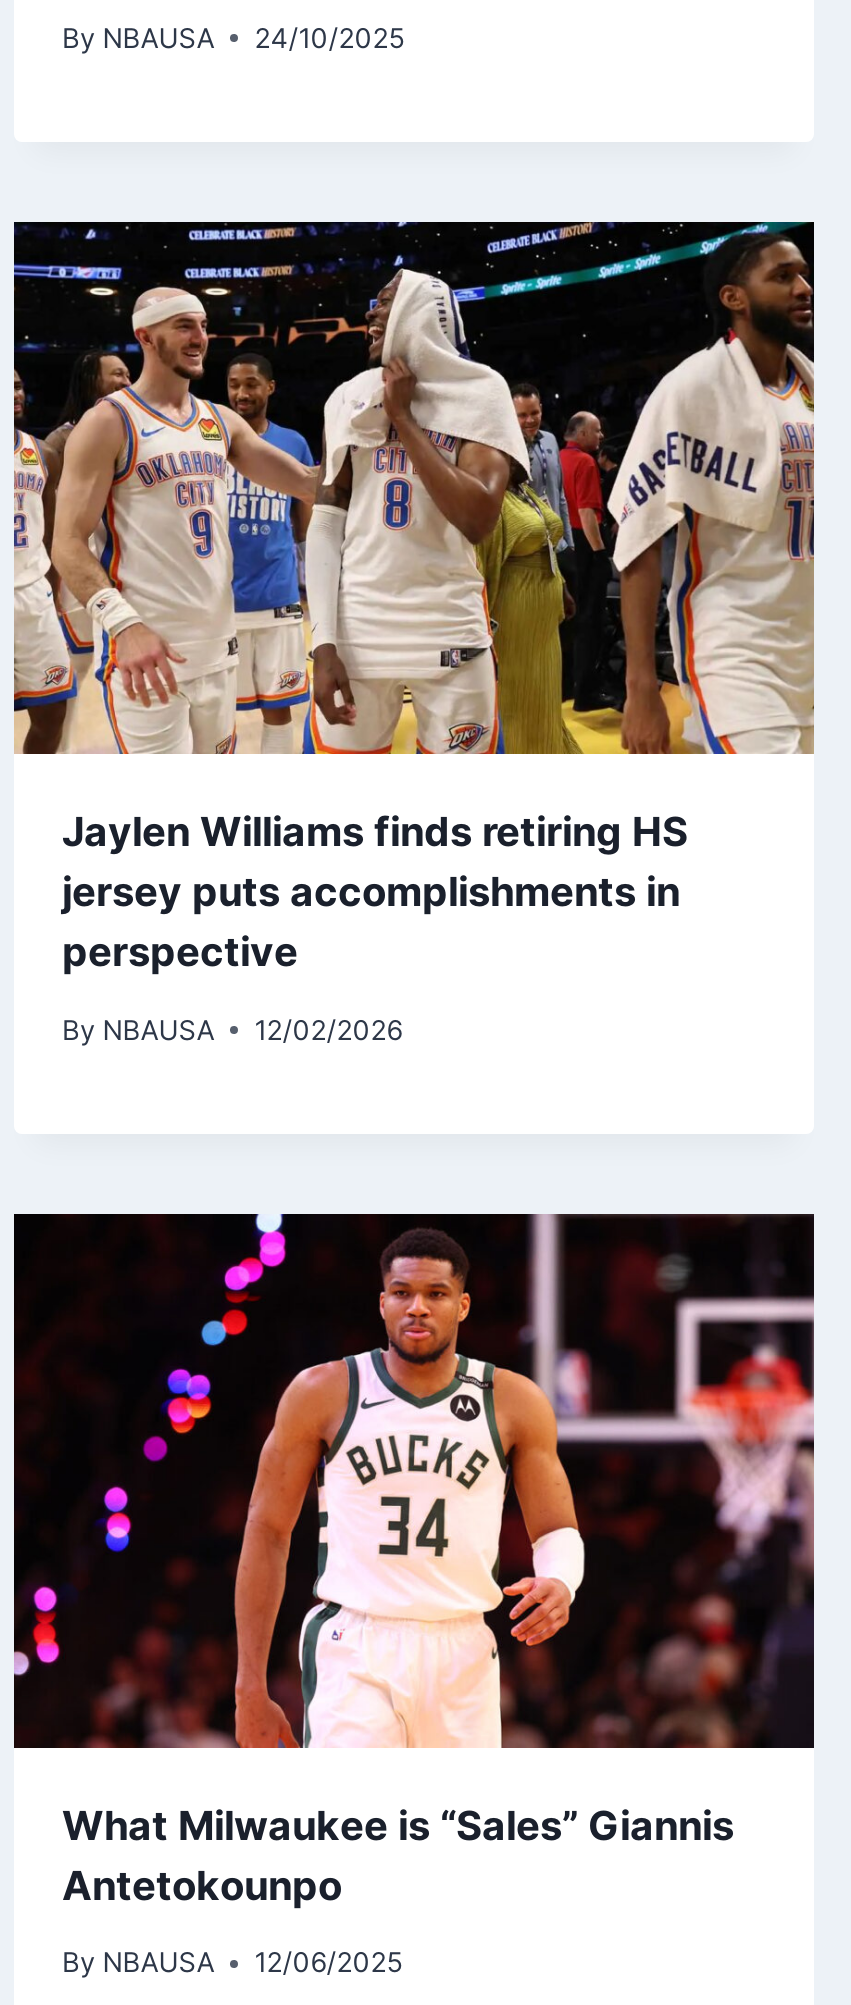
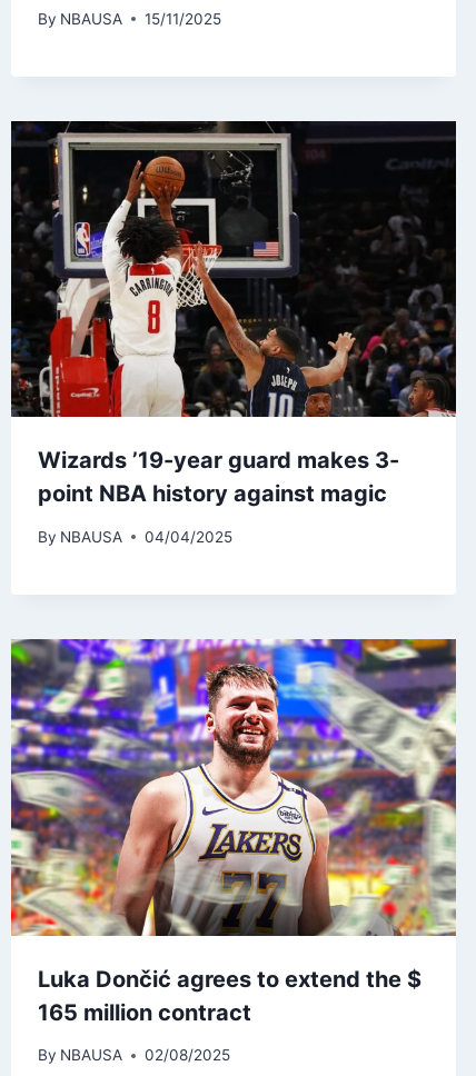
[62,21,404,53] By NBAUSA 24/10/2025 -> [38,10,222,27] By NBAUSA 15/11/2025
[12,222,816,977] [image] | Jaylen Williams finds retiring HS | jersey puts accomplishments in | perspective -> [10,121,457,507] [image] | Wizards ’19-year guard makes 3- | point NBA history against magic
[62,1014,402,1046] By NBAUSA 12/02/2026 -> [38,528,233,546] By NBAUSA 04/04/2025
[12,1212,816,1909] [image] | What Milwaukee is “Sales” Giannis | Antetokounpo -> [10,638,457,1026] [image] | Luka Dončić agrees to extend the $ | 165 million contract
[62,1946,402,1978] By NBAUSA 12/06/2025 -> [38,1046,230,1064] By NBAUSA 02/08/2025

